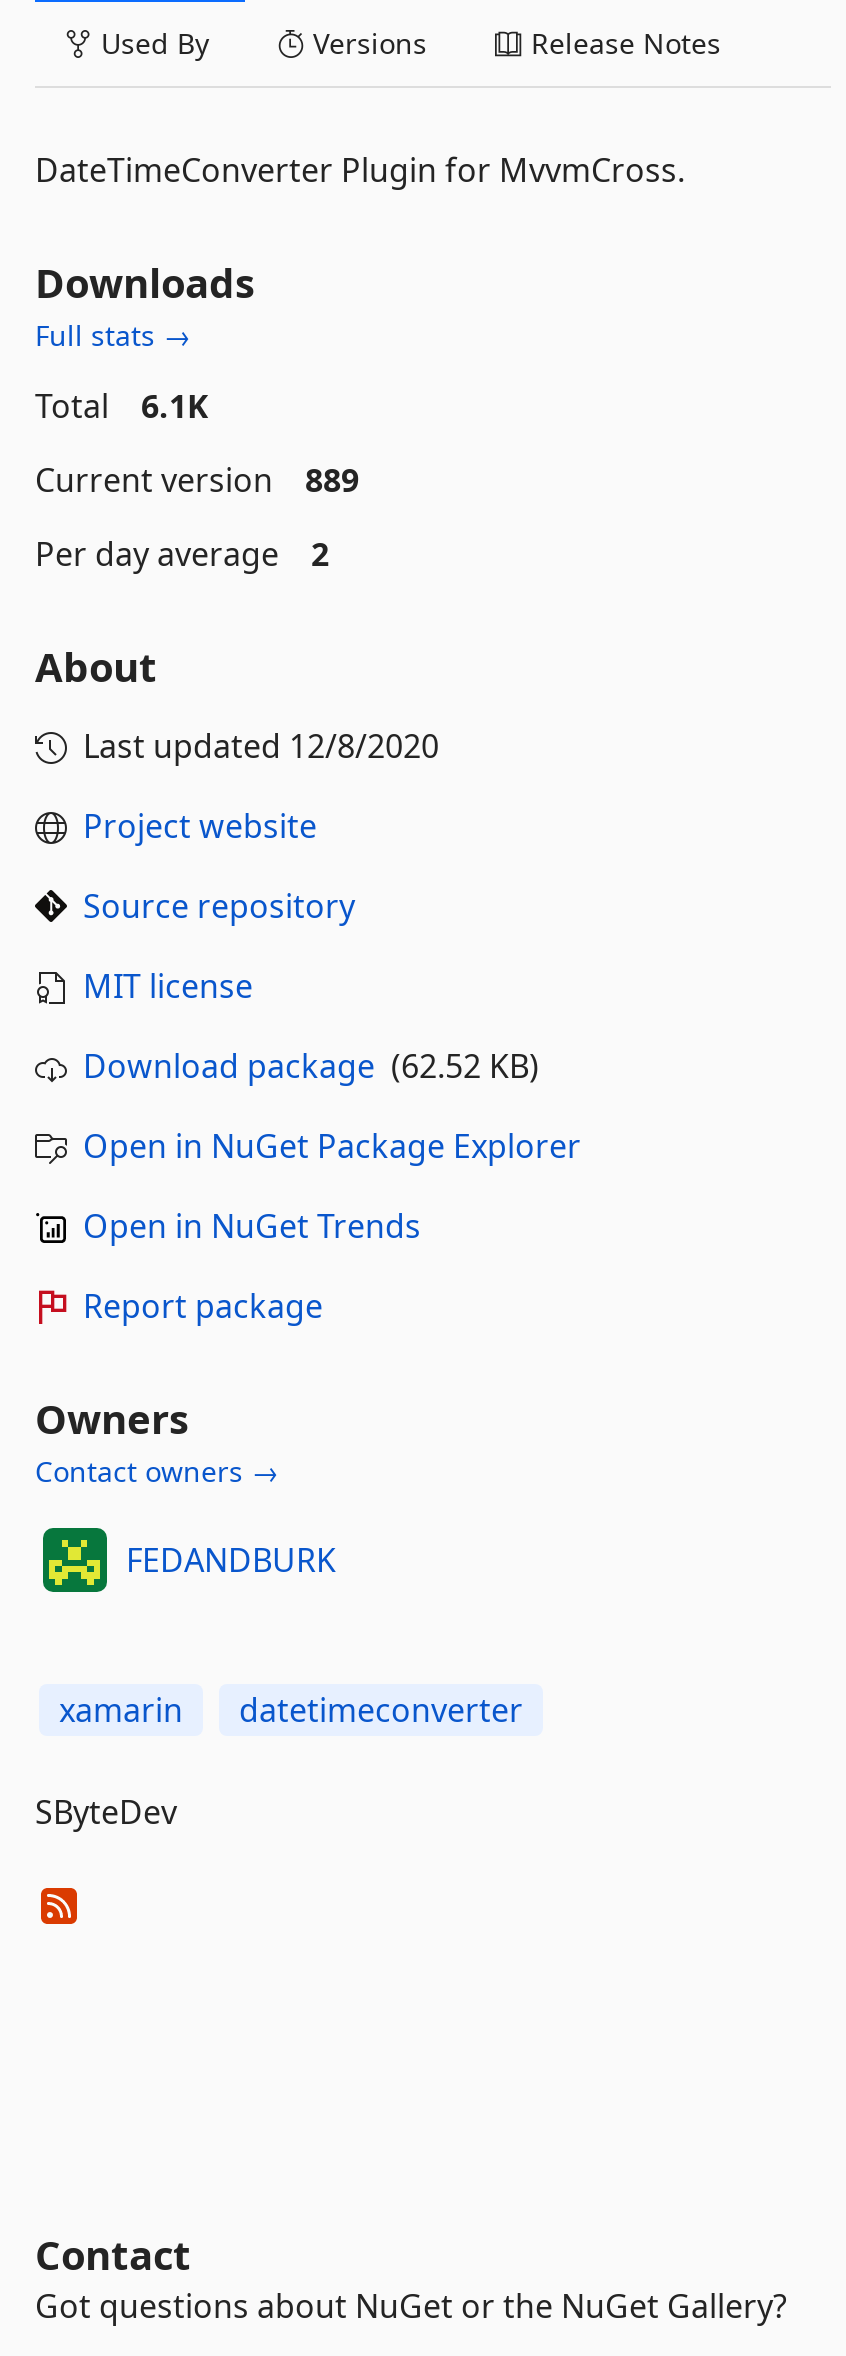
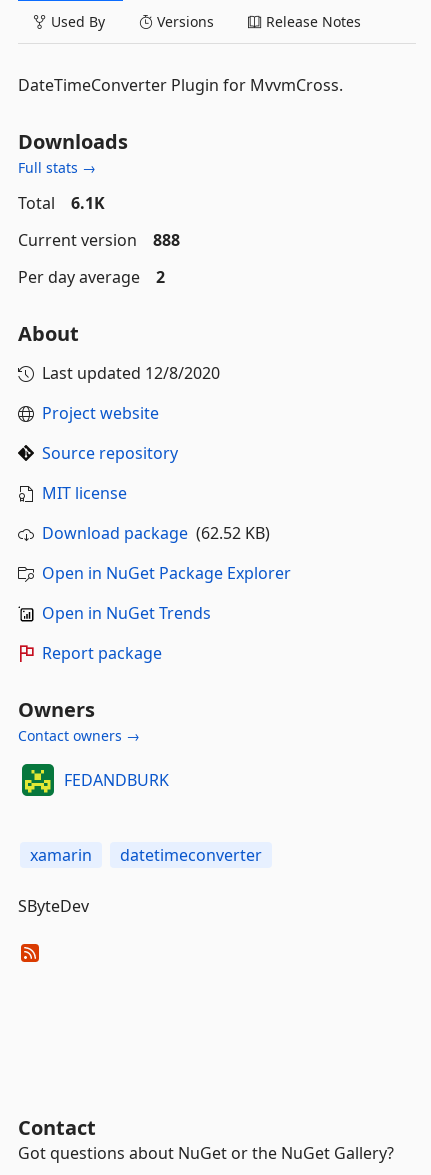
[35,458,359,502] Current version 889 -> [18,229,180,251] Current version 888

